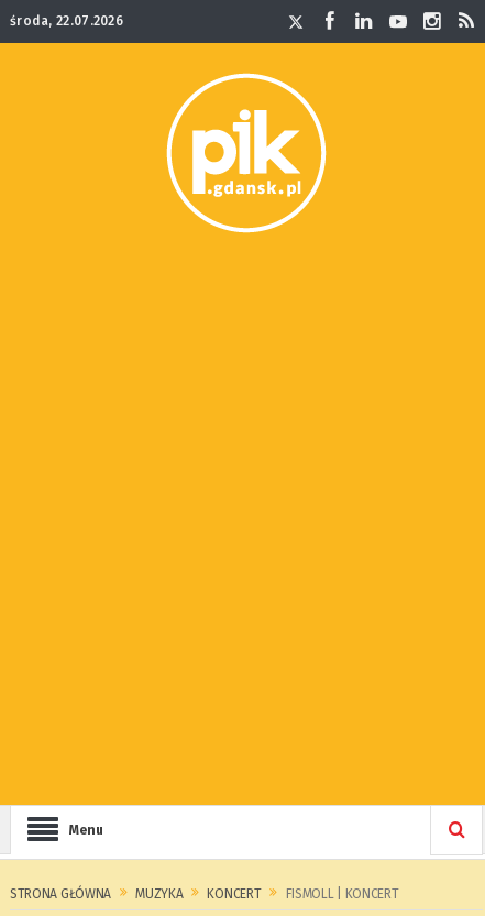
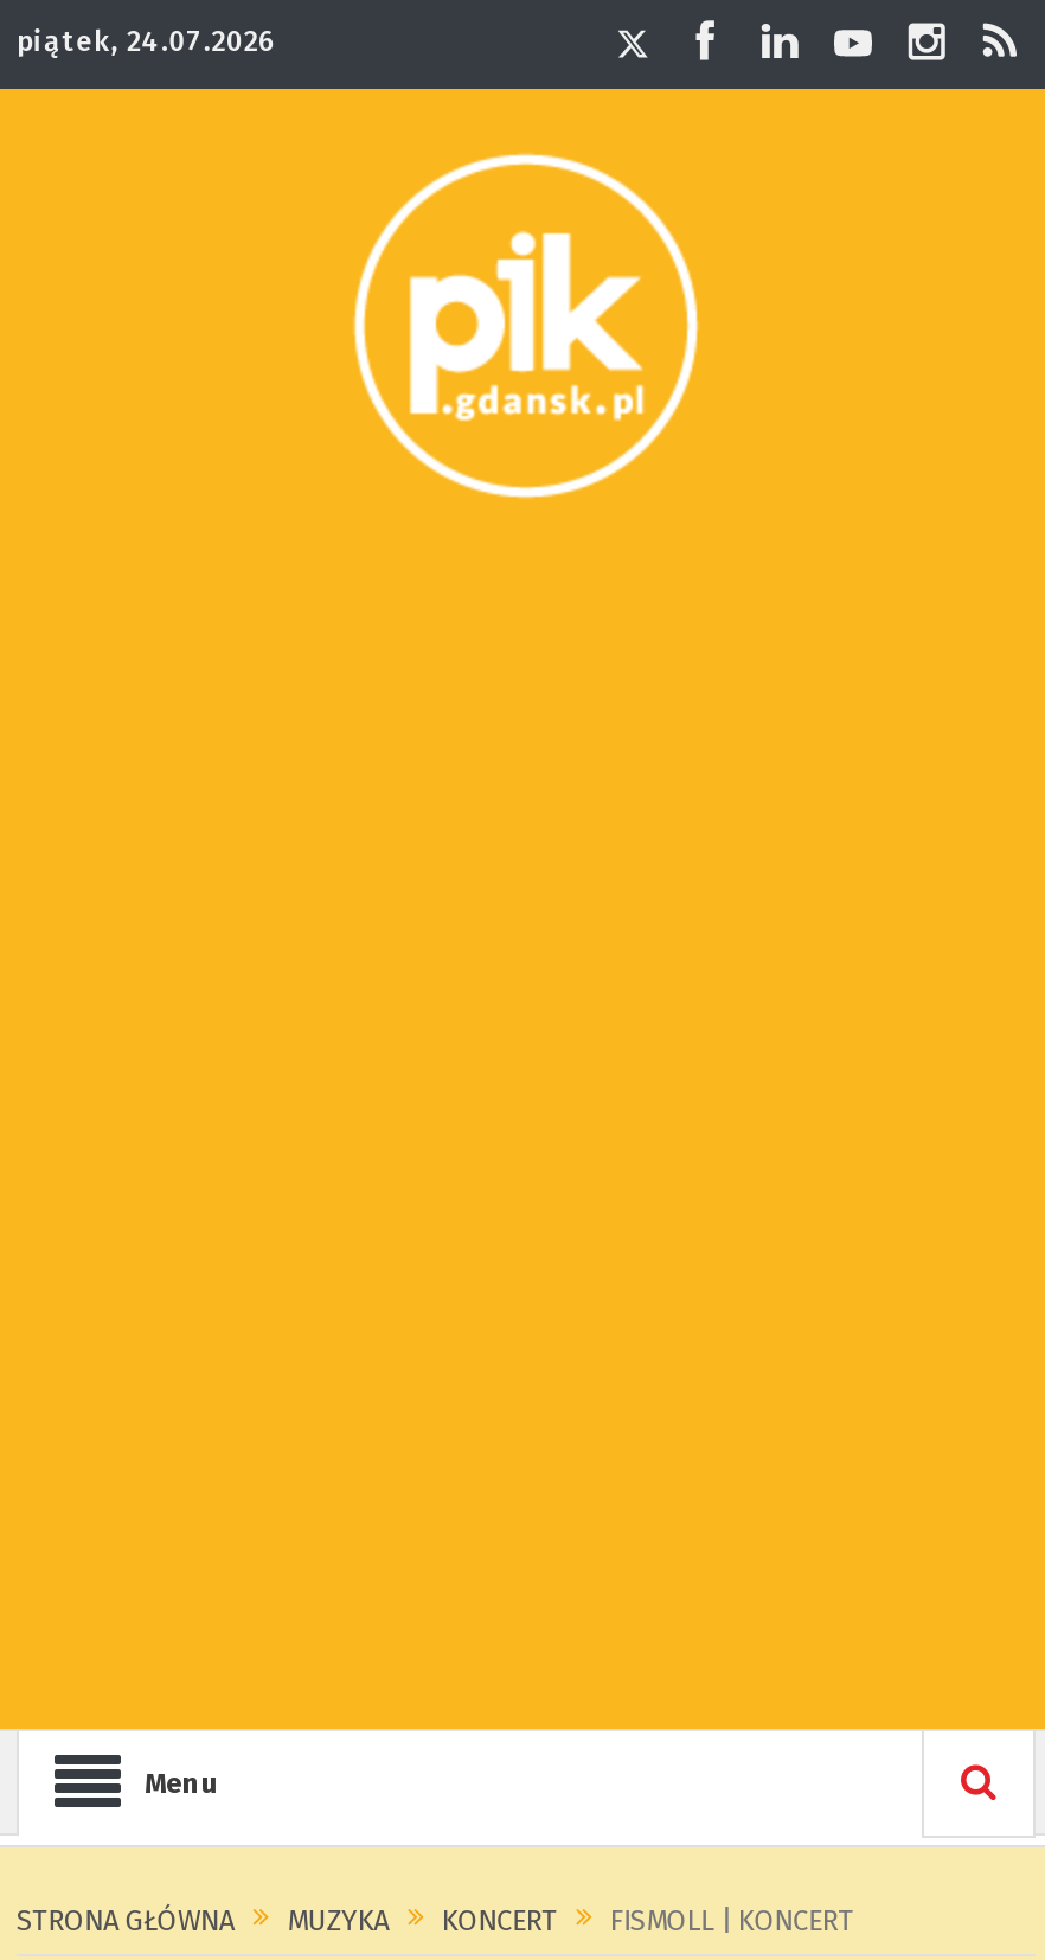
[10,13,123,29] środa, 22.07.2026 -> [17,25,276,58] piątek, 24.07.2026

